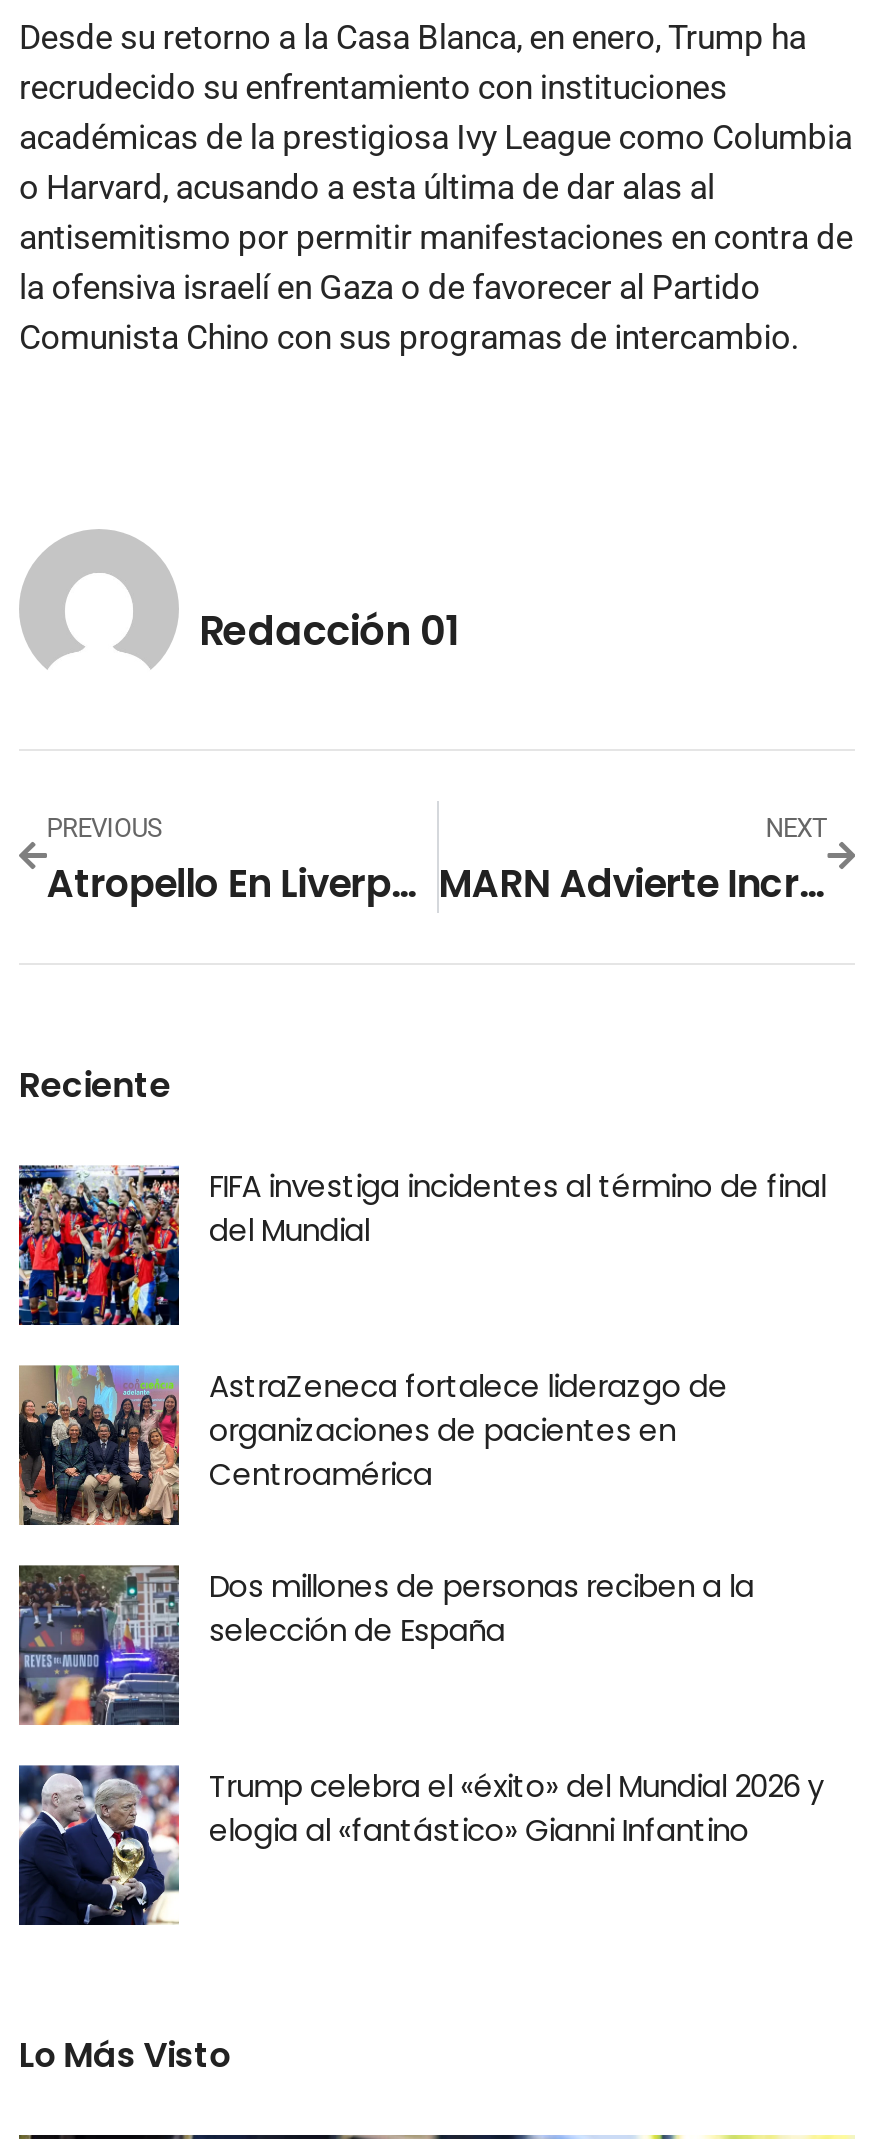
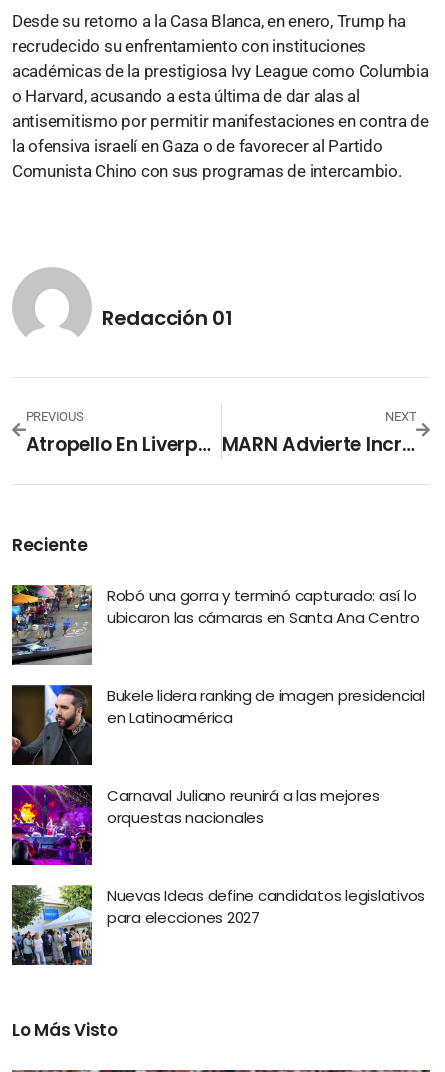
[17,1165,826,1327] [image] | FIFA investiga incidentes al término de final | del Mundial -> [11,584,420,665] [image] | Robó una gorra y terminó capturado: así lo | ubicaron las cámaras en Santa Ana Centro
[17,1363,728,1527] [image] | AstraZeneca fortalece liderazgo de | organizaciones de pacientes en | Centroamérica -> [11,684,425,766] [image] | Bukele lidera ranking de imagen presidencial | en Latinoamérica
[17,1563,754,1727] [image] | Dos millones de personas reciben a la | selección de España -> [11,784,379,866] [image] | Carnaval Juliano reunirá a las mejores | orquestas nacionales
[17,1763,823,1927] [image] | Trump celebra el «éxito» del Mundial 2026 y | elogia al «fantástico» Gianni Infantino -> [11,884,425,966] [image] | Nuevas Ideas define candidatos legislativos | para elecciones 2027

